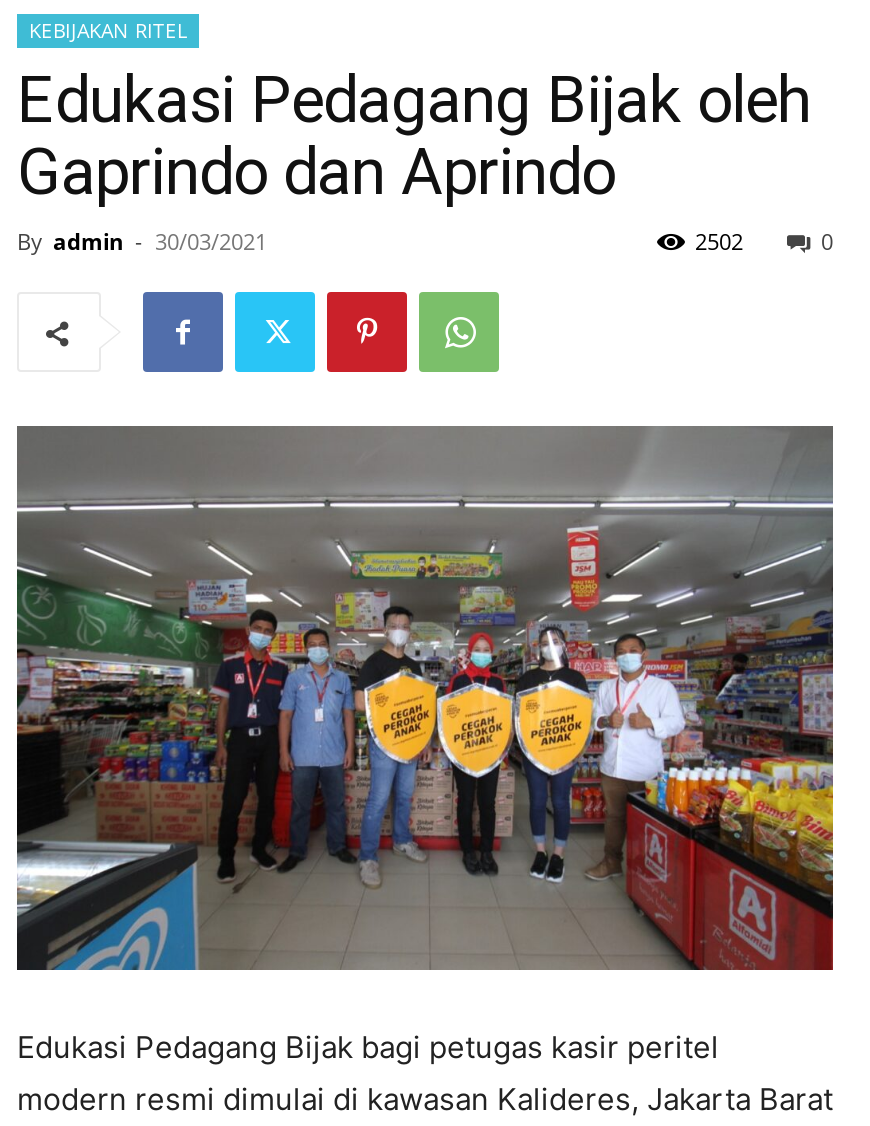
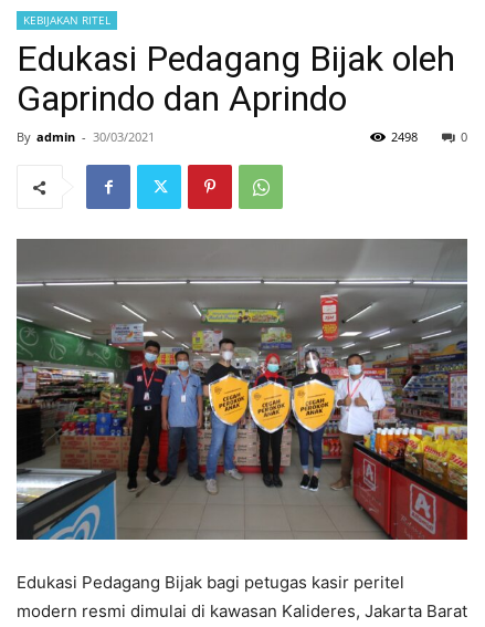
[695,226,743,256] 2502 -> [391,128,418,145] 2498

